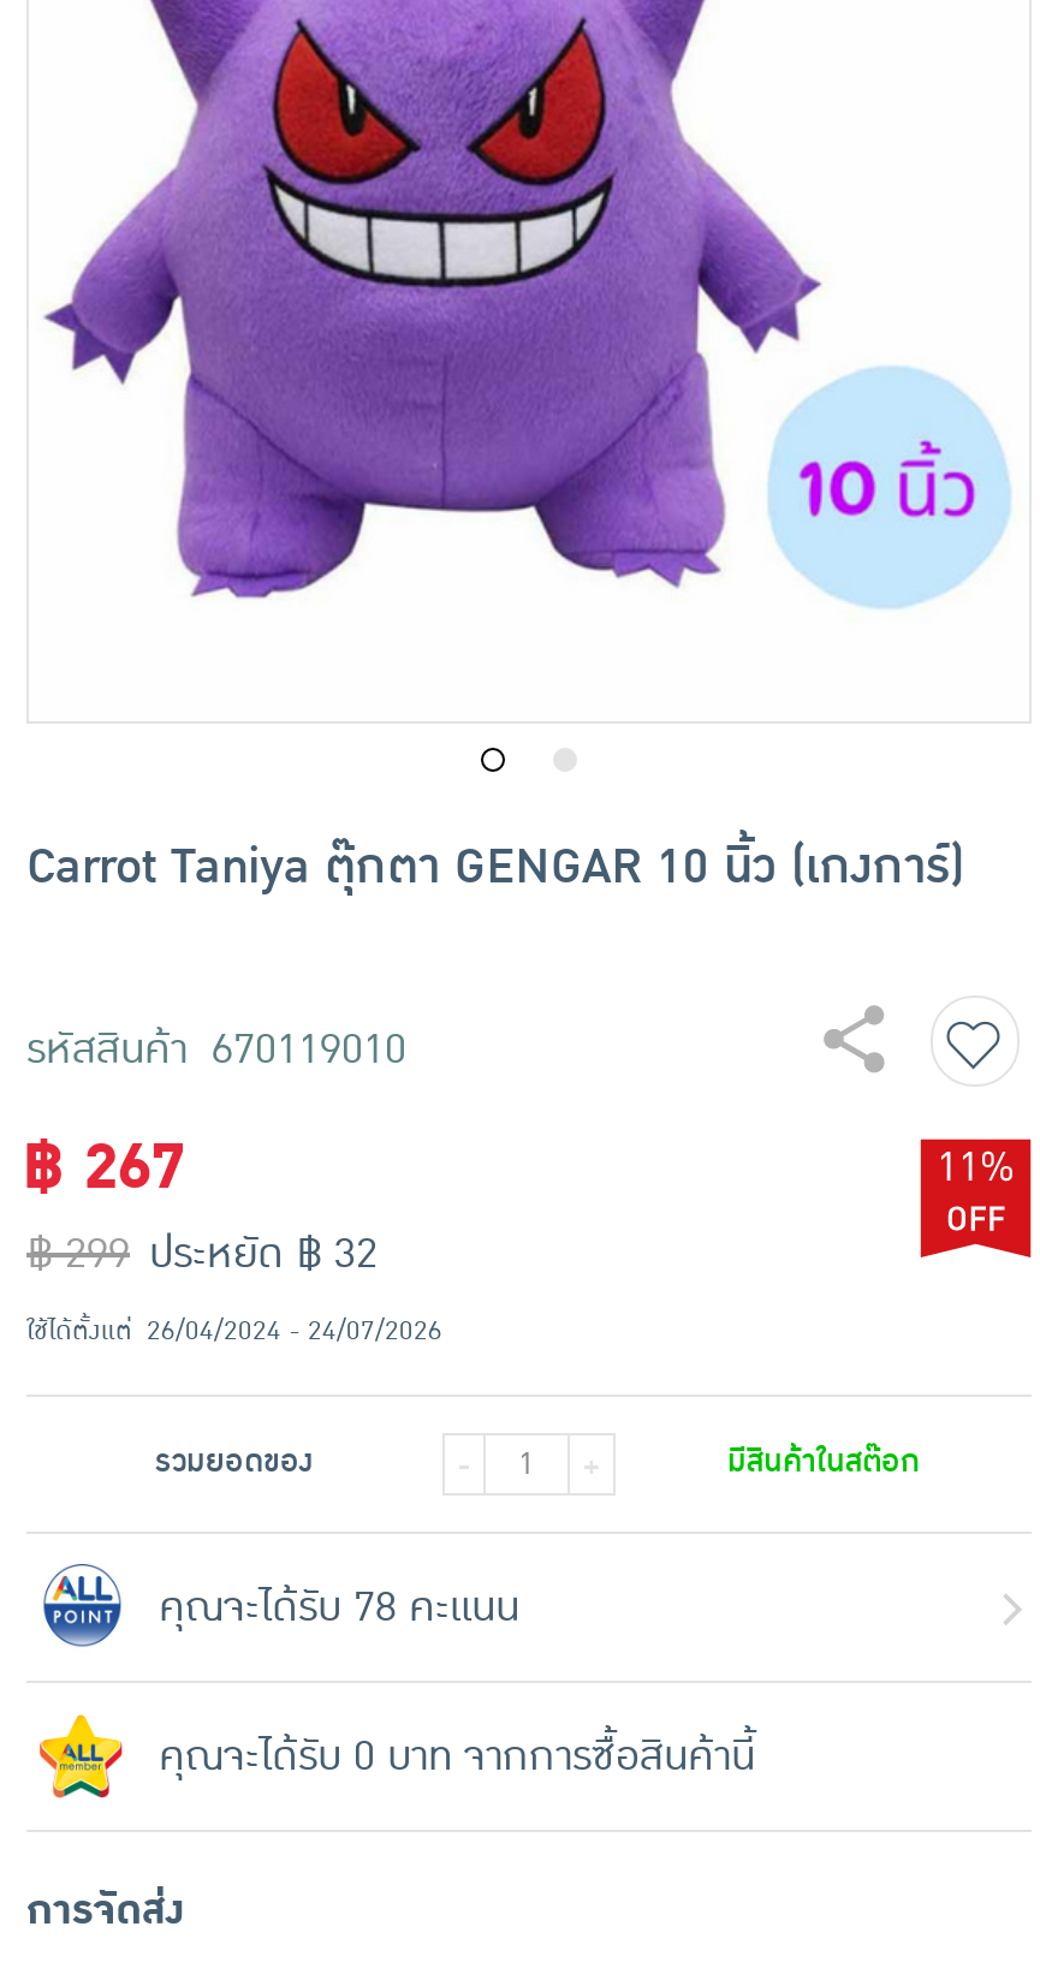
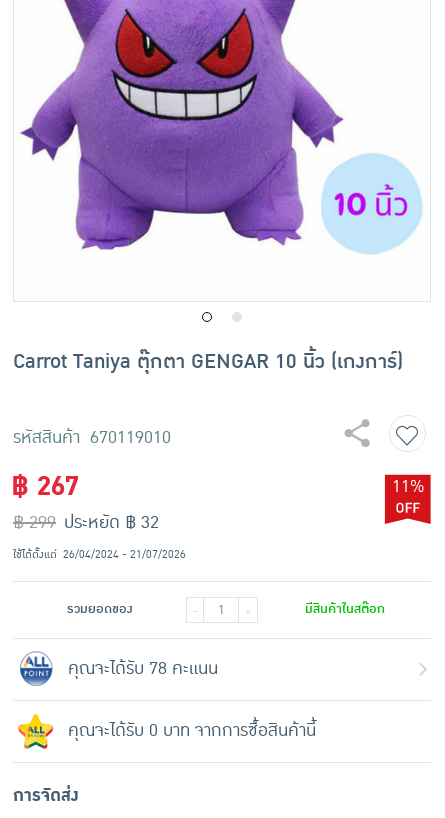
[26,1313,442,1351] ใช้ได้ตั้งแต่26/04/2024 - 24/07/2026 -> [13,547,186,563] ใช้ได้ตั้งแต่26/04/2024 - 21/07/2026

